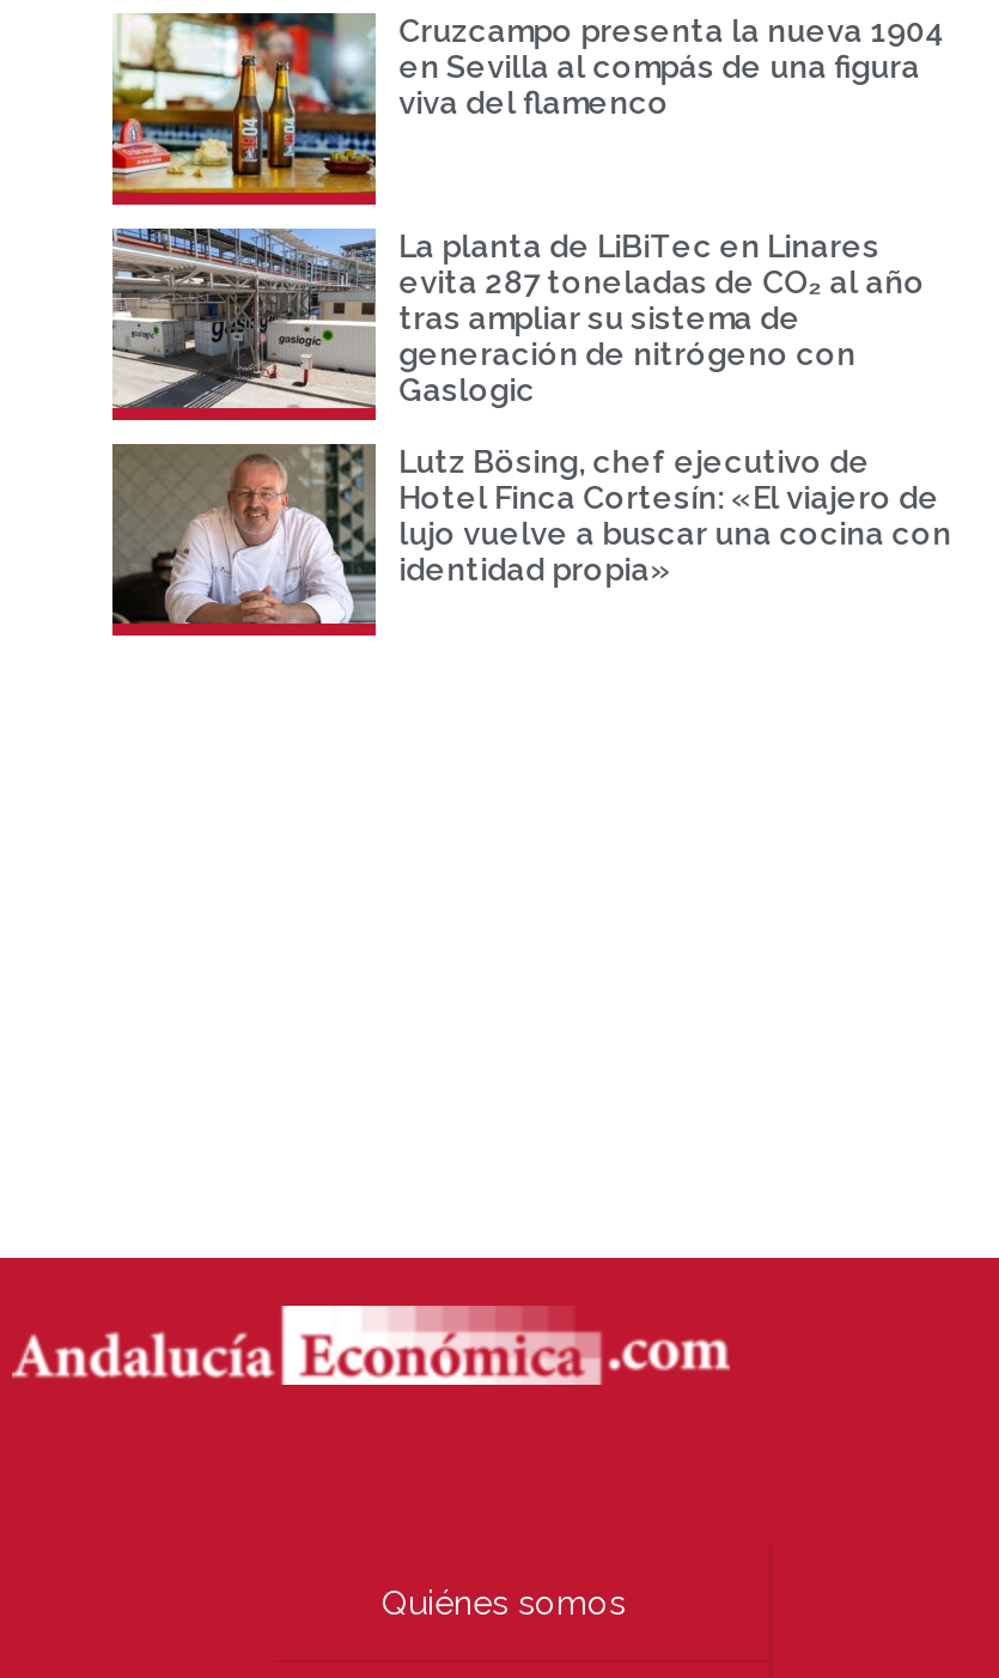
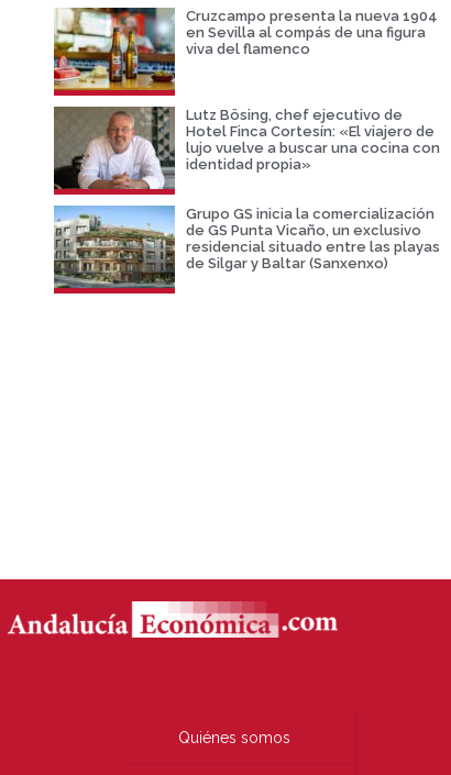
[112,226,925,411] [image] | La planta de LiBiTec en Linares | evita 287 toneladas de CO₂ al año | tras ampliar su sistema de | generación de nitrógeno con | Gaslogic -> none
moved [112,439,951,626] -> [54,104,440,190]: [image] | Lutz Bösing, chef ejecutivo de | Hotel Finca Cortesín: «El viajero de | lujo vuelve a buscar una cocina con | identidad propia»
none -> [53,204,440,289] [image] | Grupo GS inicia la comercialización | de GS Punta Vicaño, un exclusivo | residencial situado entre las playas | de Silgar y Baltar (Sanxenxo)

